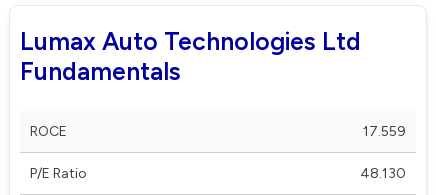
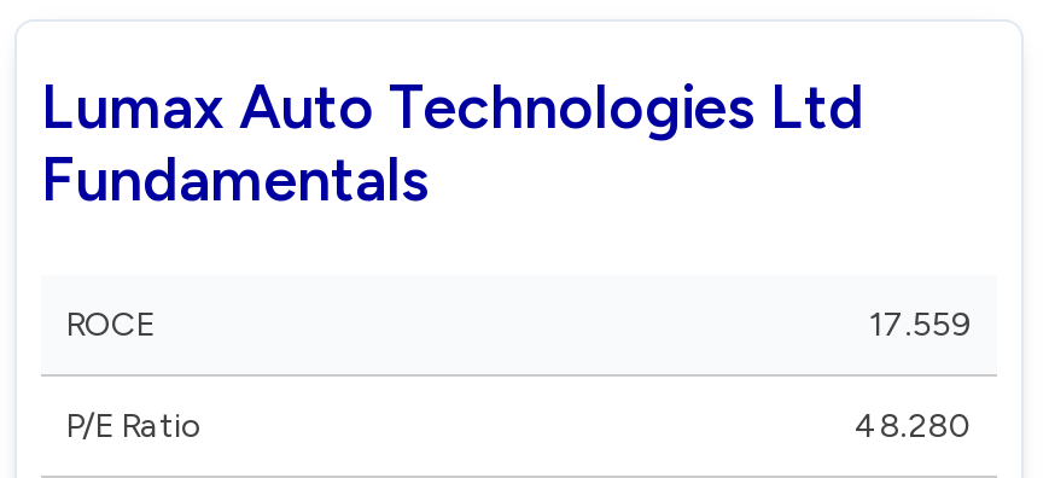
[360,165,406,182] 48.130 -> [855,406,973,447] 48.280

